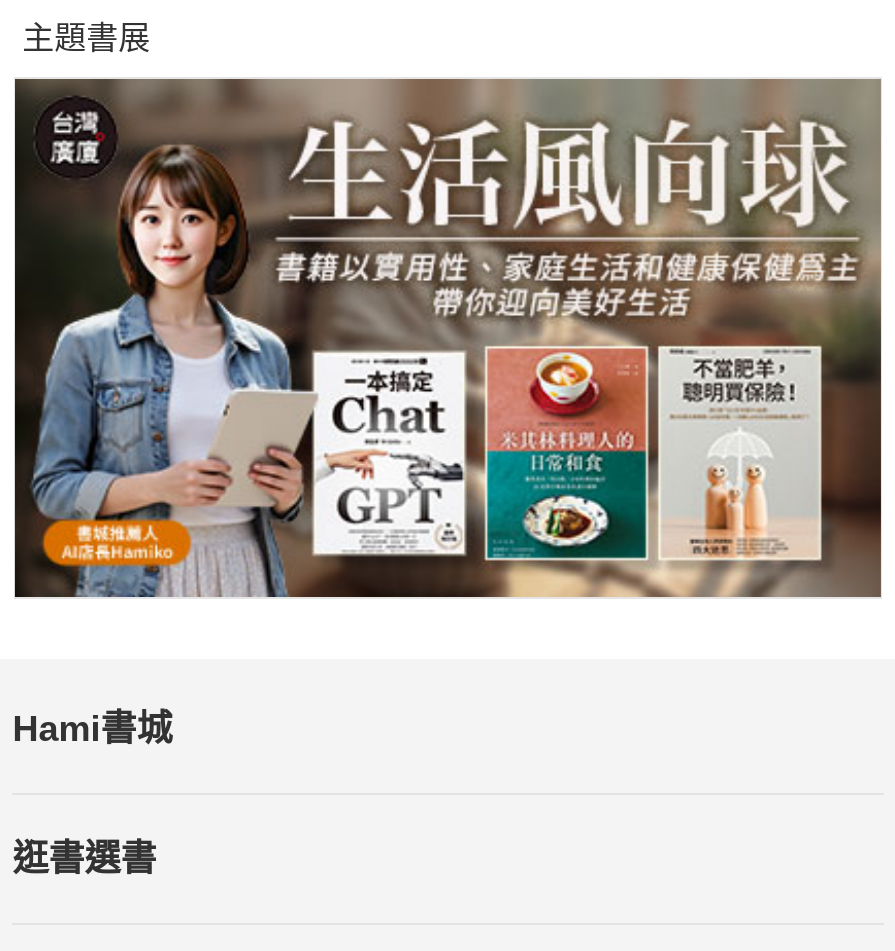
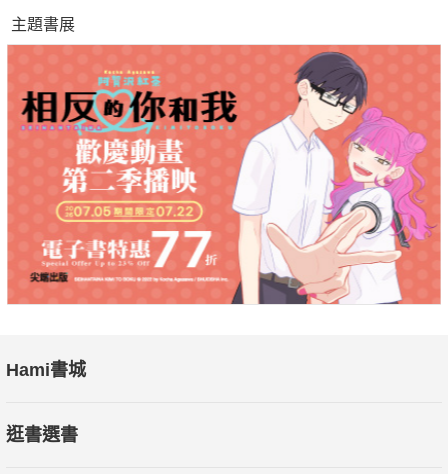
[12,77,884,599] [image] -> [7,44,441,305] [image]

